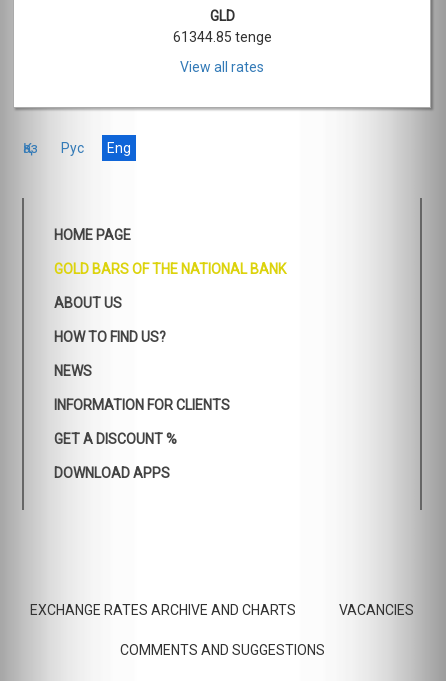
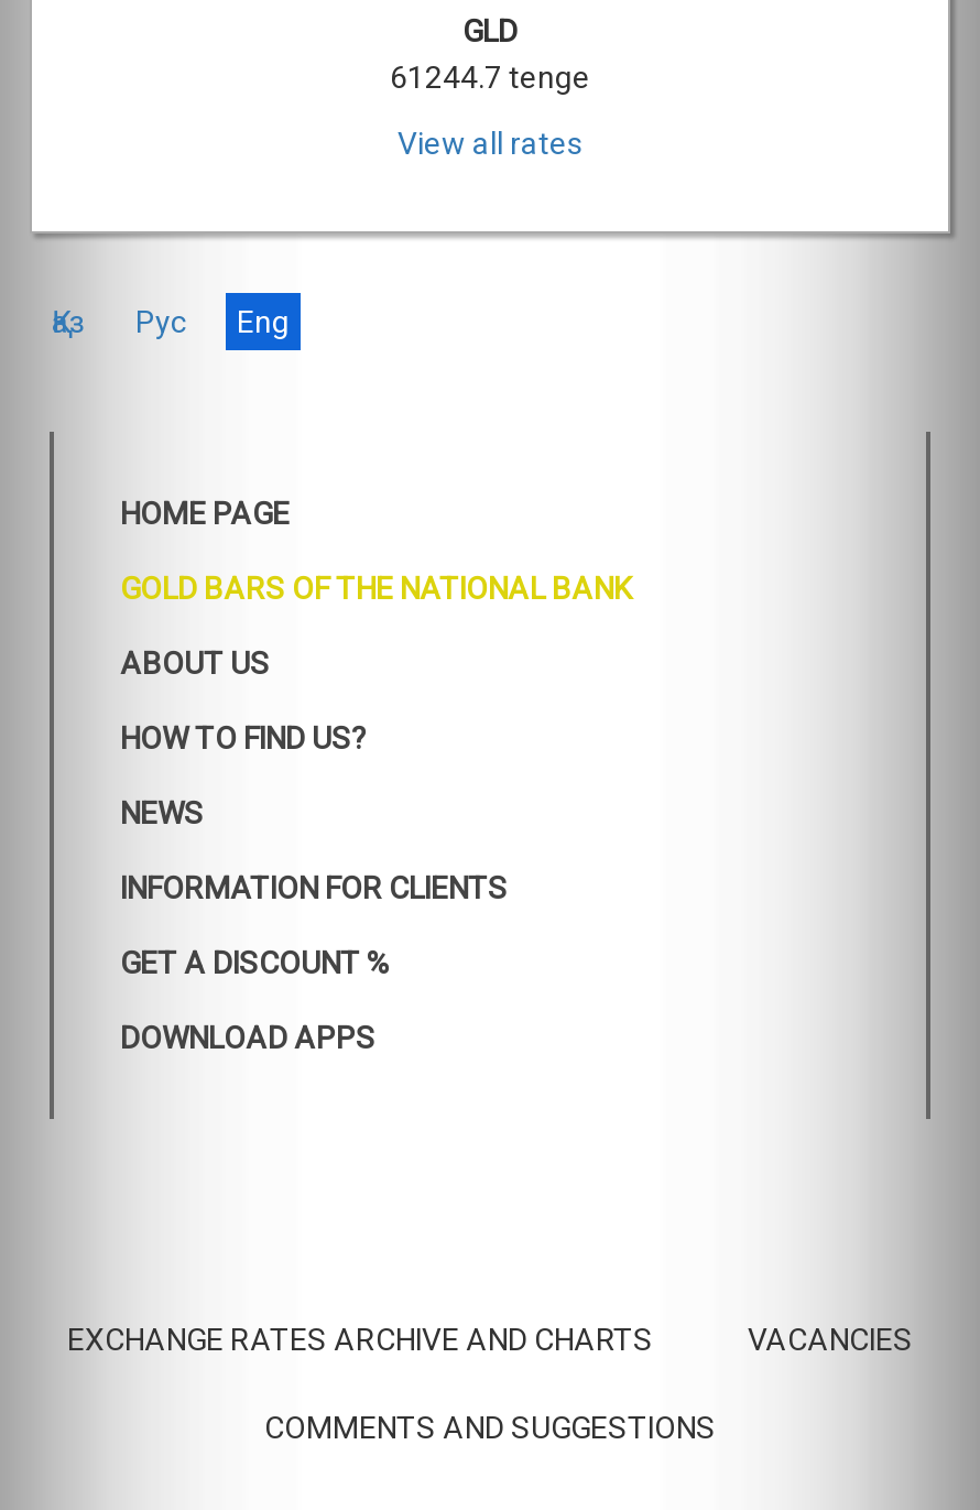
[172,29,271,45] 61344.85 tenge -> [390,59,590,95] 61244.7 tenge

